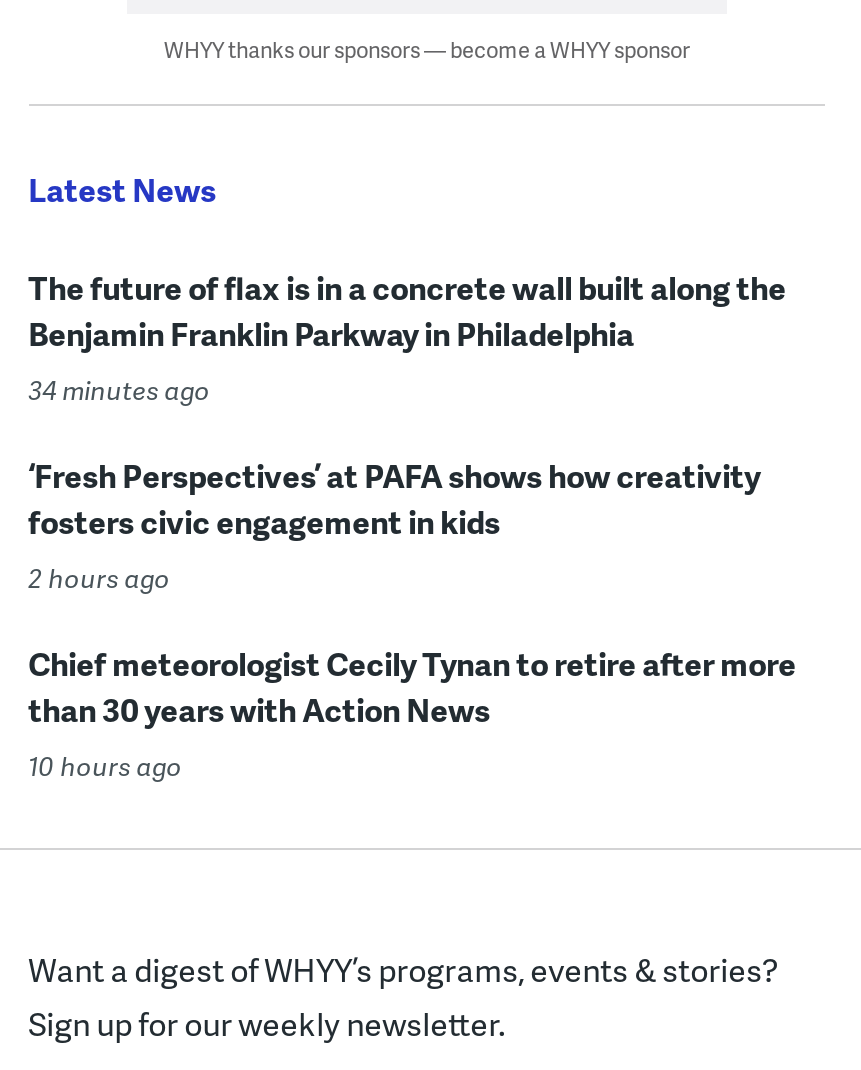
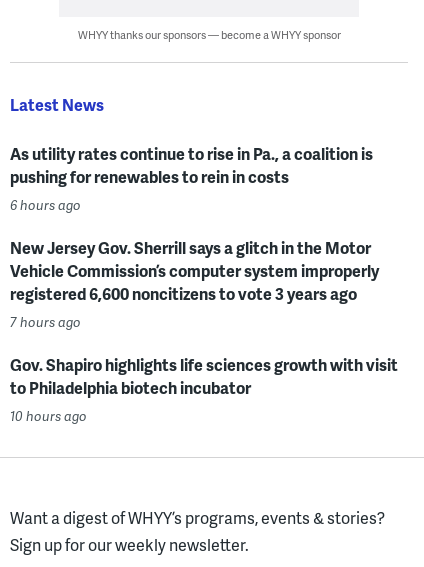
[28,263,786,407] The future of flax is in a concrete wall built along the | Benjamin Franklin Parkway in Philadelphia | 34 minutes ago -> [10,142,373,214] As utility rates continue to rise in Pa., a coalition is | pushing for renewables to rein in costs | 6 hours ago
[28,451,760,595] ‘Fresh Perspectives’ at PAFA shows how creativity | fosters civic engagement in kids | 2 hours ago -> [10,236,379,331] New Jersey Gov. Sherrill says a glitch in the Motor | Vehicle Commission’s computer system improperly | registered 6,600 noncitizens to vote 3 years ago | 7 hours ago
[28,639,796,731] Chief meteorologist Cecily Tynan to retire after more | than 30 years with Action News -> [10,353,398,399] Gov. Shapiro highlights life sciences growth with visit | to Philadelphia biotech incubator

